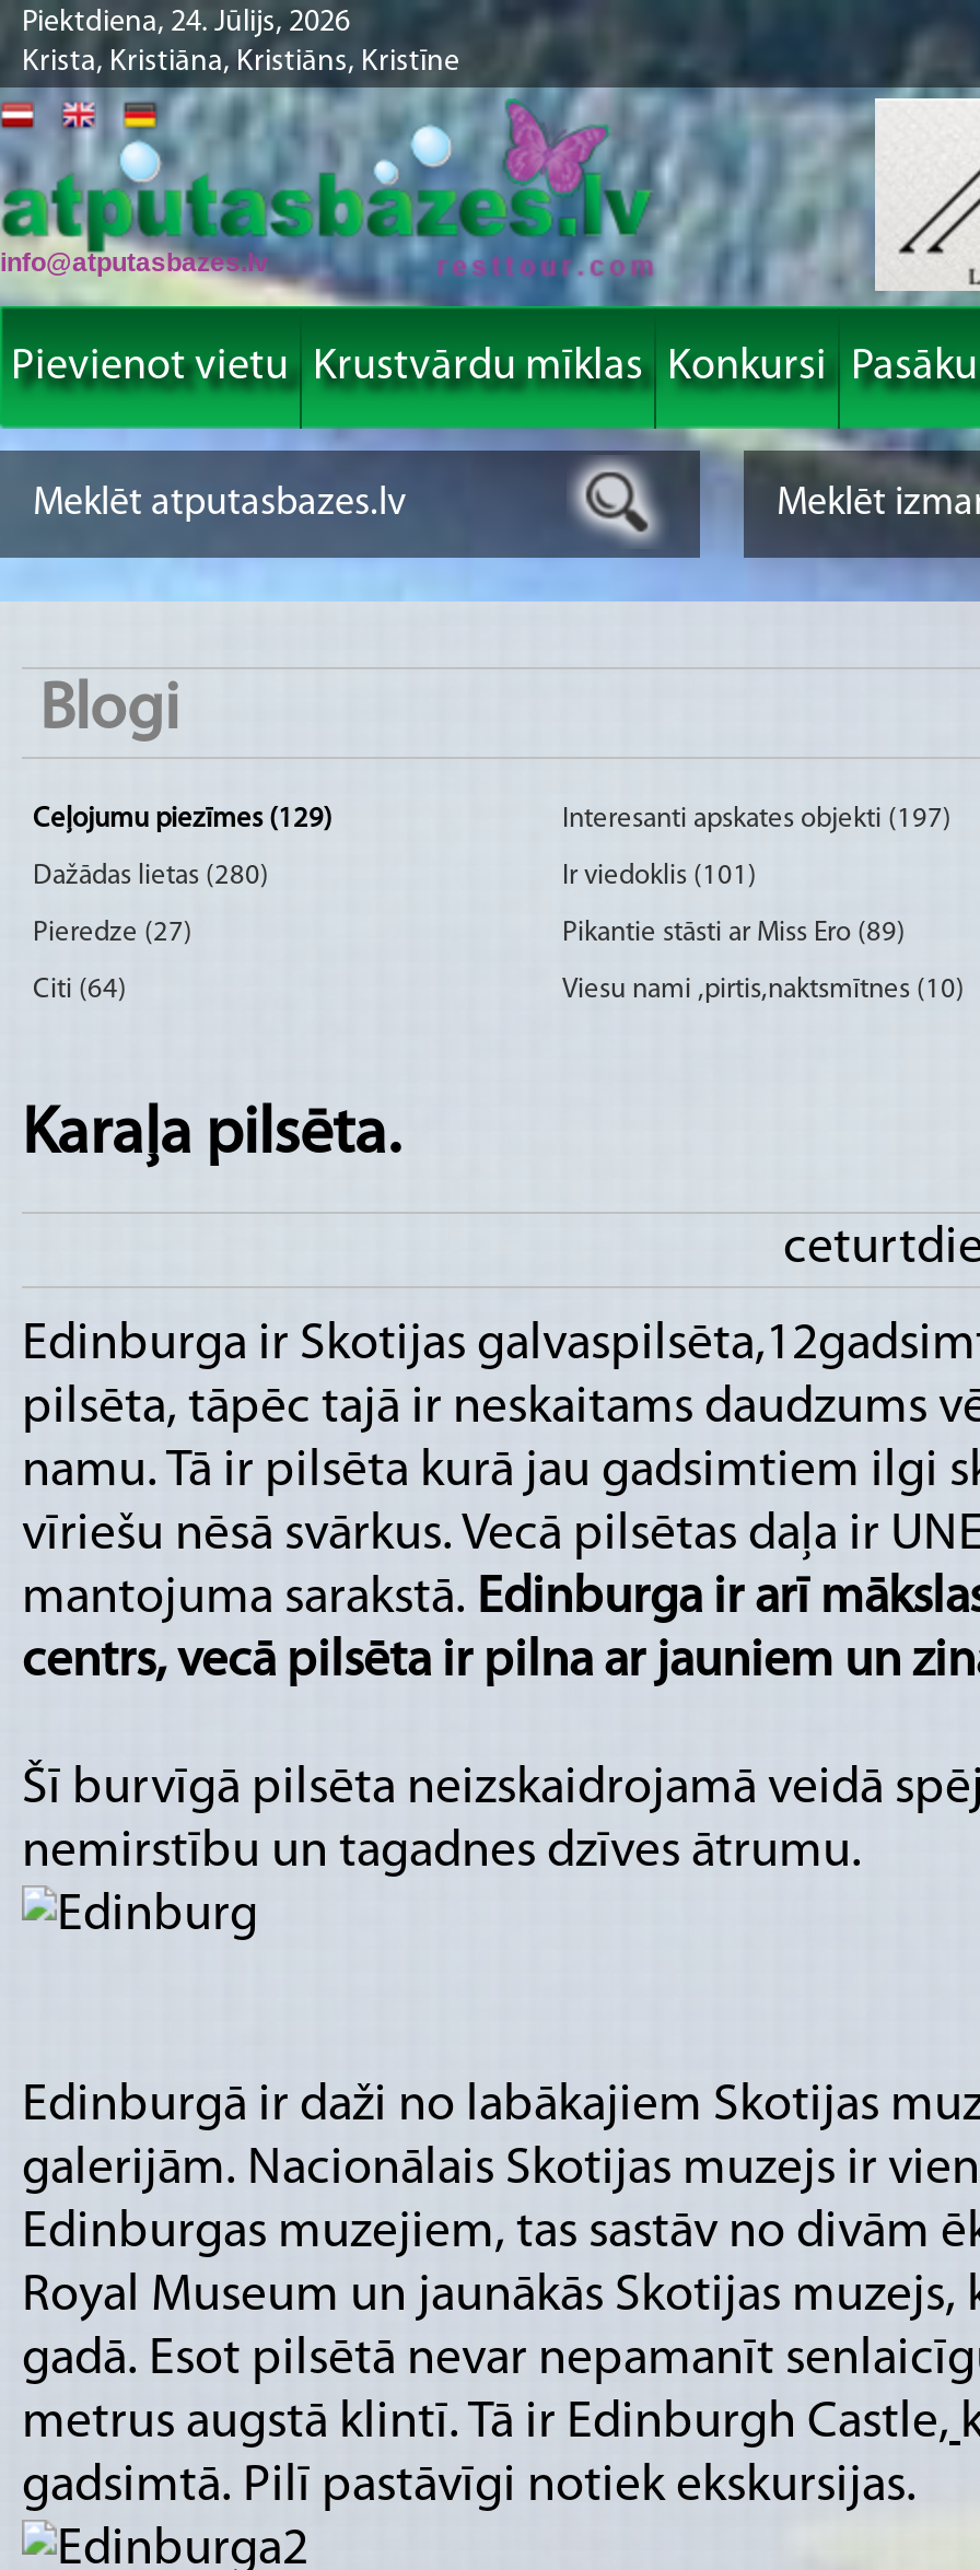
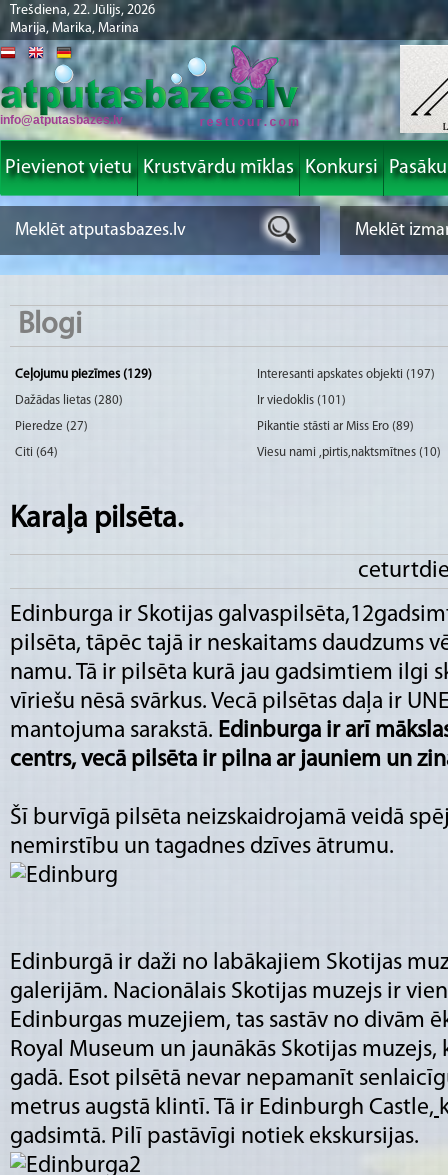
[22,7,459,79] Piektdiena, 24. Jūlijs, 2026 | Krista, Kristiāna, Kristiāns, Kristīne -> [10,3,155,36] Trešdiena, 22. Jūlijs, 2026 | Marija, Marika, Marina

